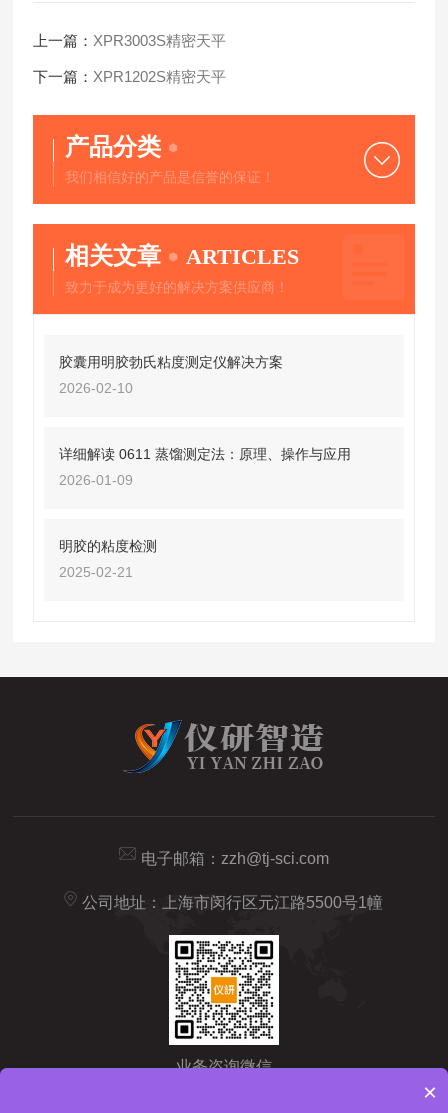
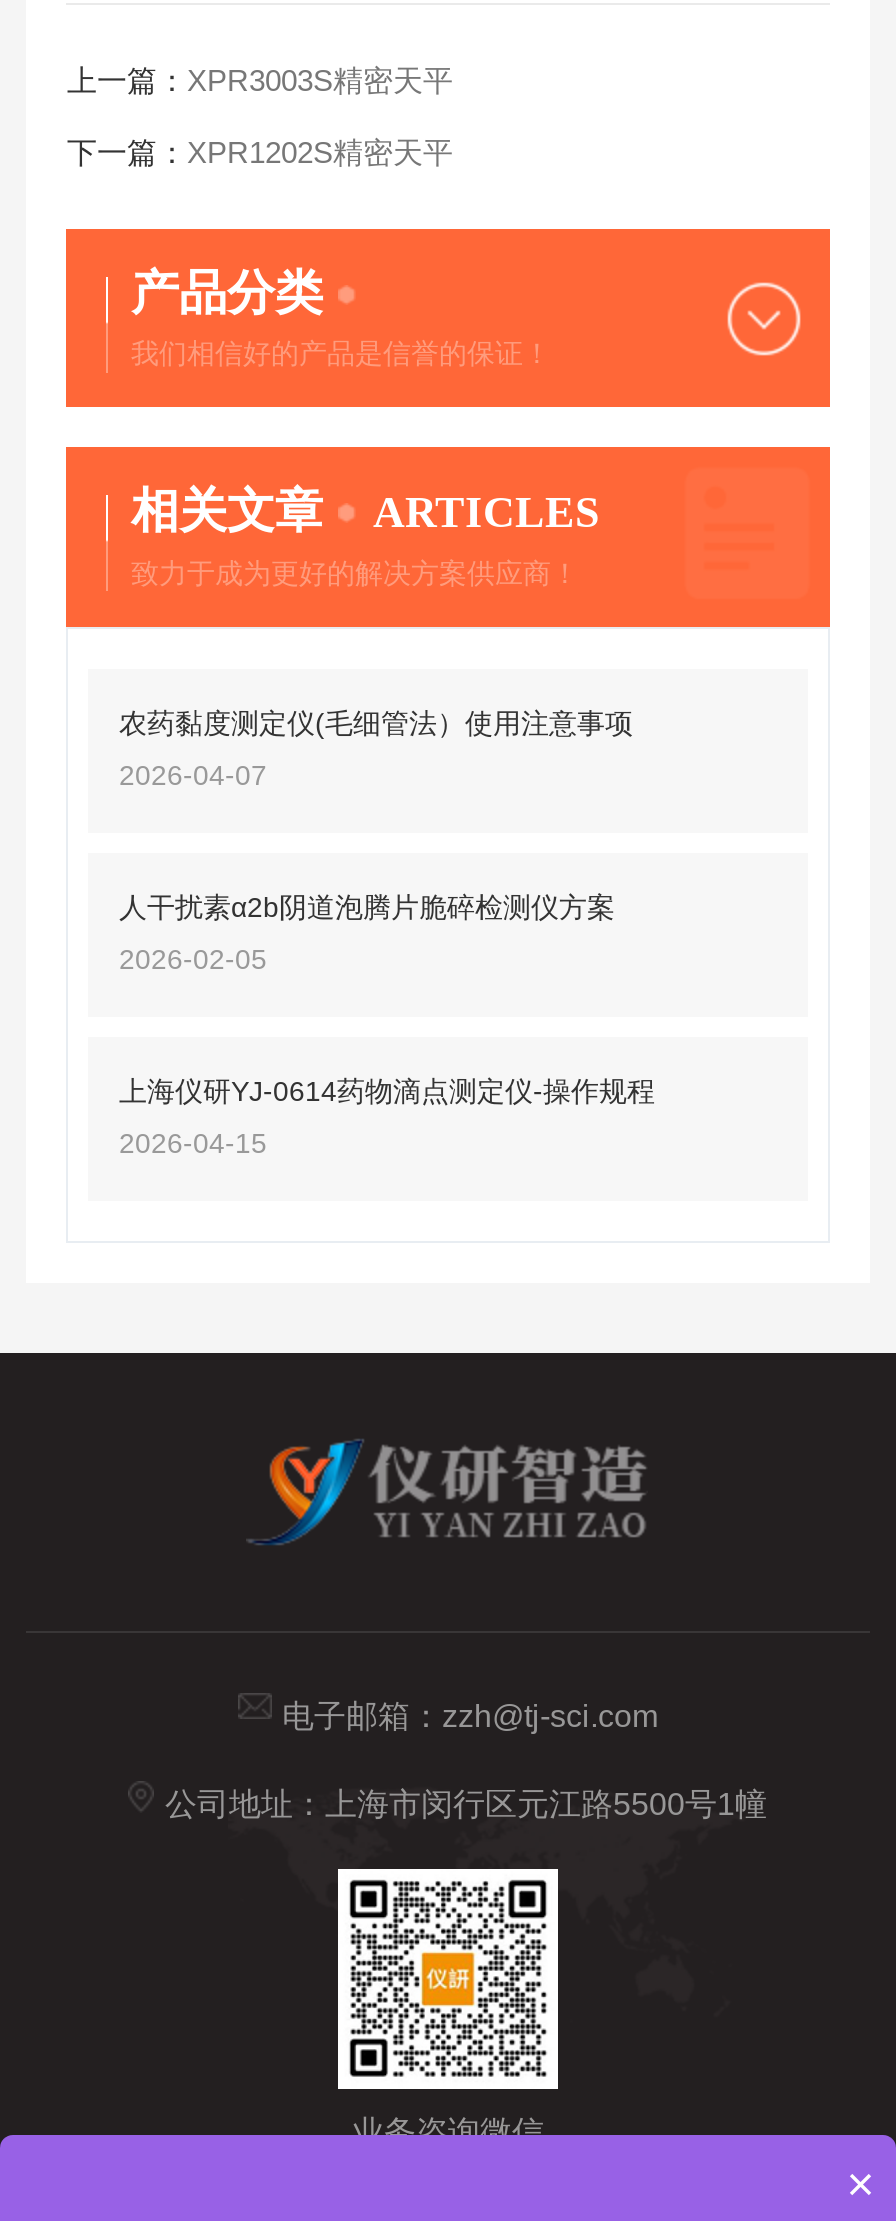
[59,354,283,370] 胶囊用明胶勃氏粘度测定仪解决方案 -> [119,706,633,738] 农药黏度测定仪(毛细管法）使用注意事项
[59,380,133,396] 2026-02-10 -> [119,758,267,790] 2026-04-07
[59,446,351,462] 详细解读 0611 蒸馏测定法：原理、操作与应用 -> [119,890,615,922] 人干扰素α2b阴道泡腾片脆碎检测仪方案
[59,472,133,488] 2026-01-09 -> [119,942,267,974] 2026-02-05
[59,538,157,554] 明胶的粘度检测 -> [119,1074,655,1106] 上海仪研YJ-0614药物滴点测定仪-操作规程
[59,564,133,580] 2025-02-21 -> [119,1126,267,1158] 2026-04-15

